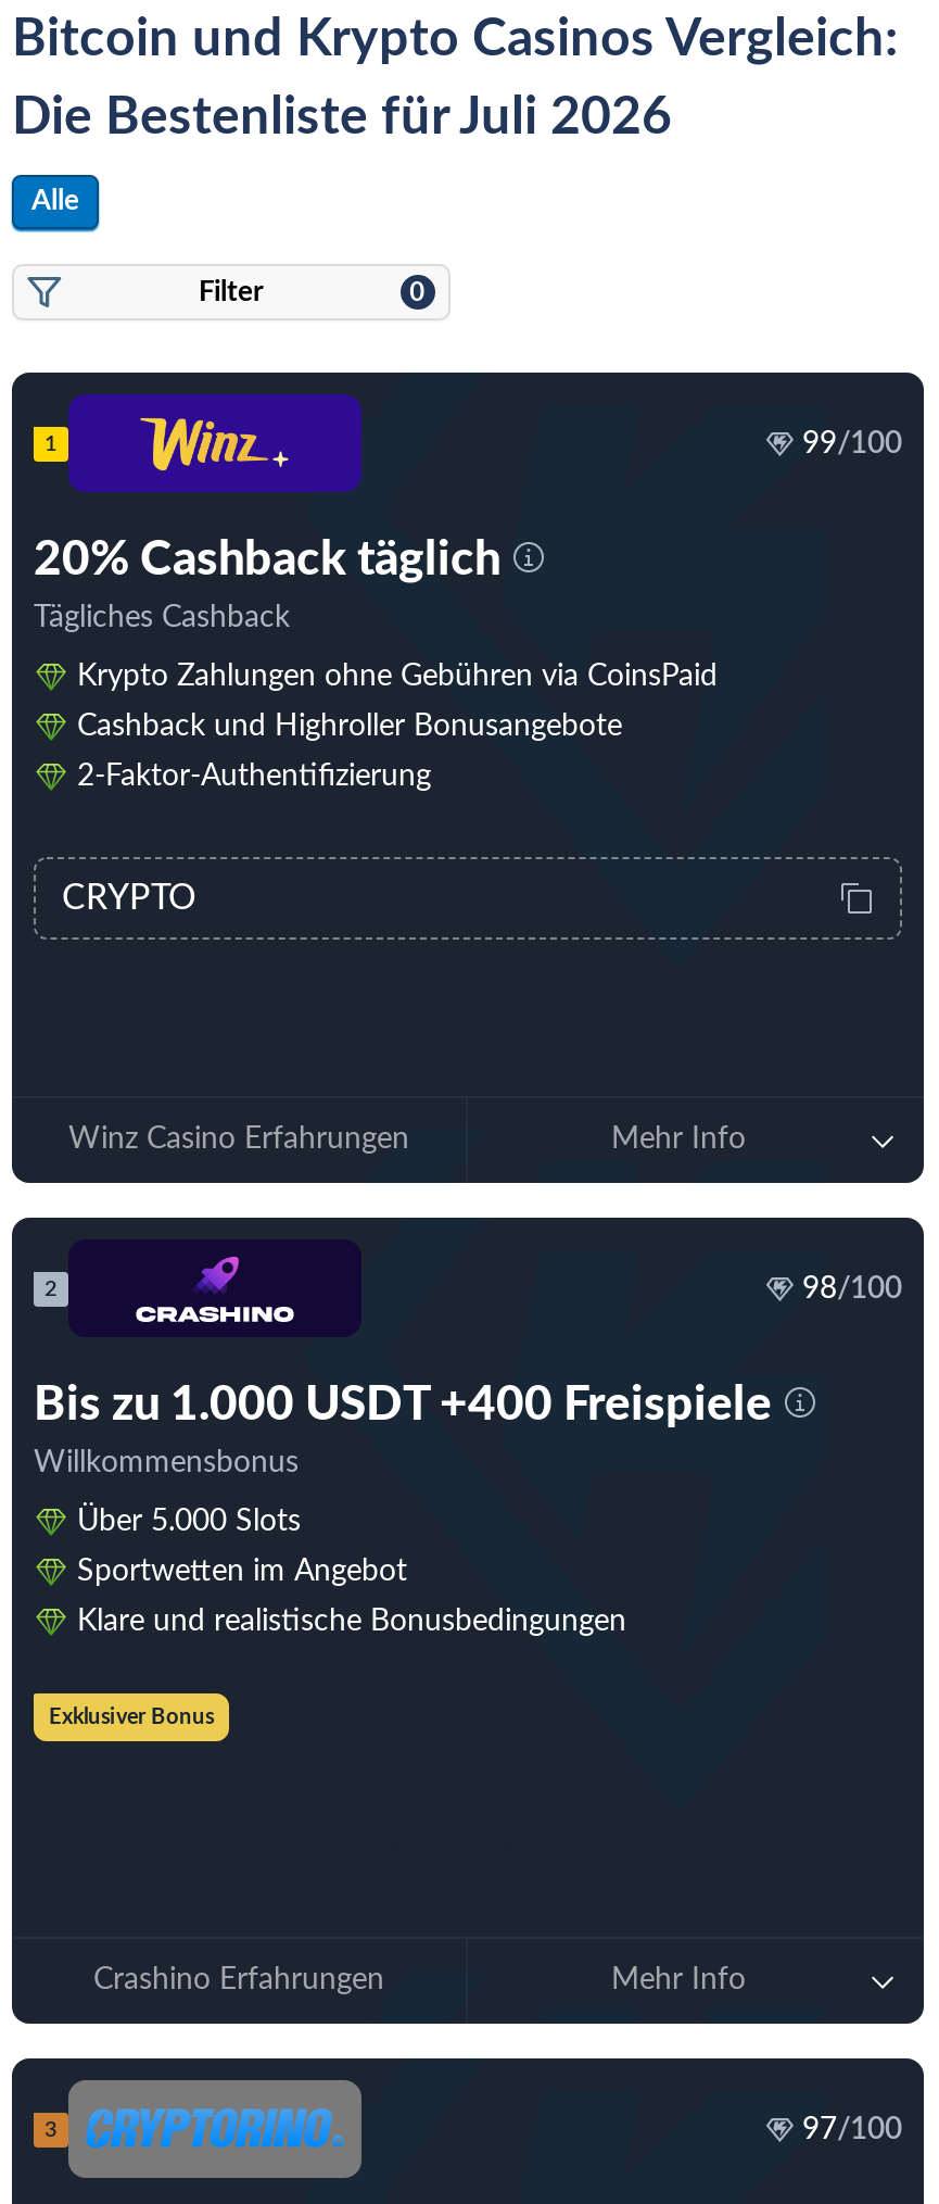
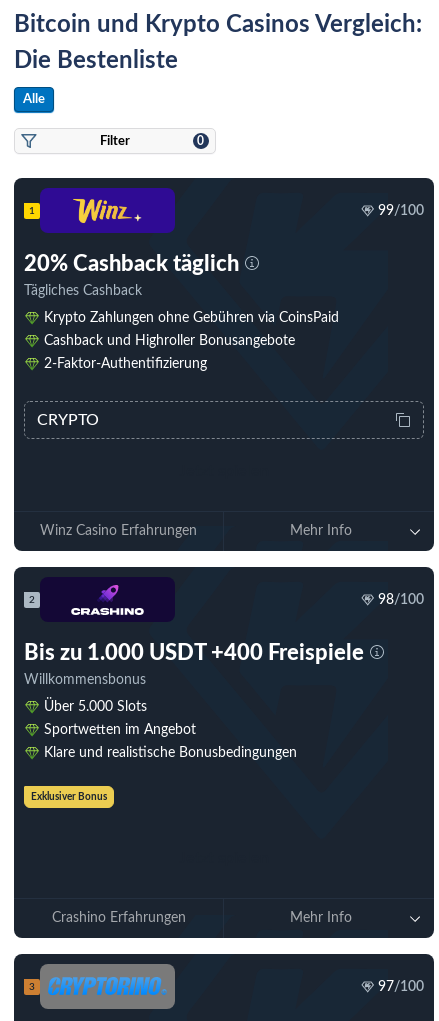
[12,92,672,144] Die Bestenliste für Juli 2026 -> [14,49,178,73] Die Bestenliste

